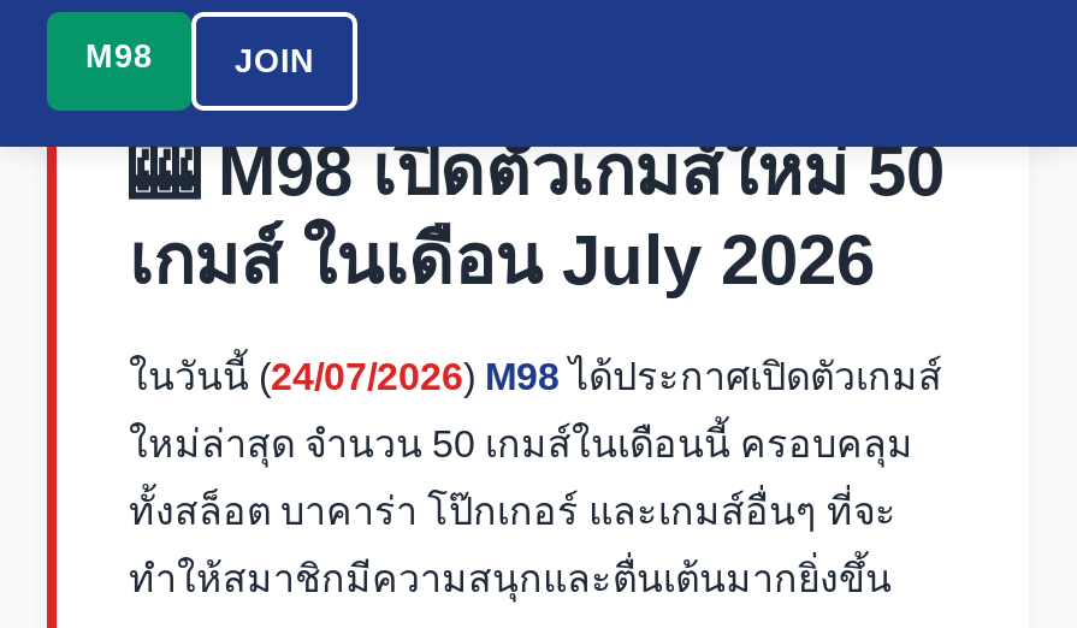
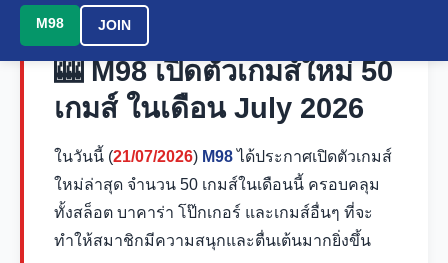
[129,356,942,397] ในวันนี้ (24/07/2026) M98ได้ประกาศเปิดตัวเกมส์ -> [54,148,392,165] ในวันนี้ (21/07/2026) M98ได้ประกาศเปิดตัวเกมส์

